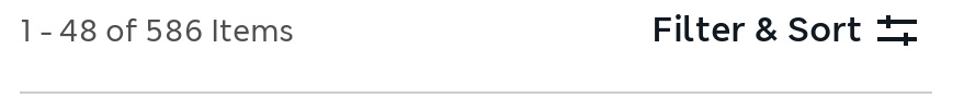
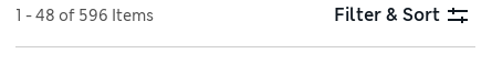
[20,10,294,49] 1 - 48 of 586 Items -> [15,5,154,25] 1 - 48 of 596 Items

